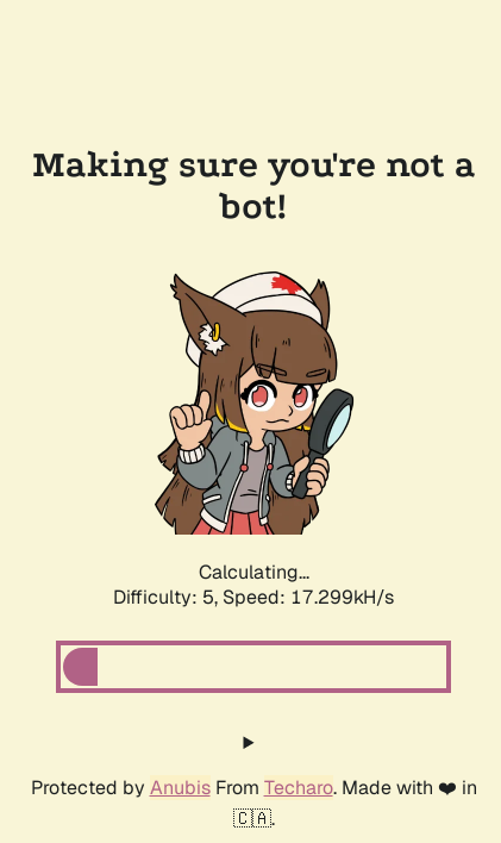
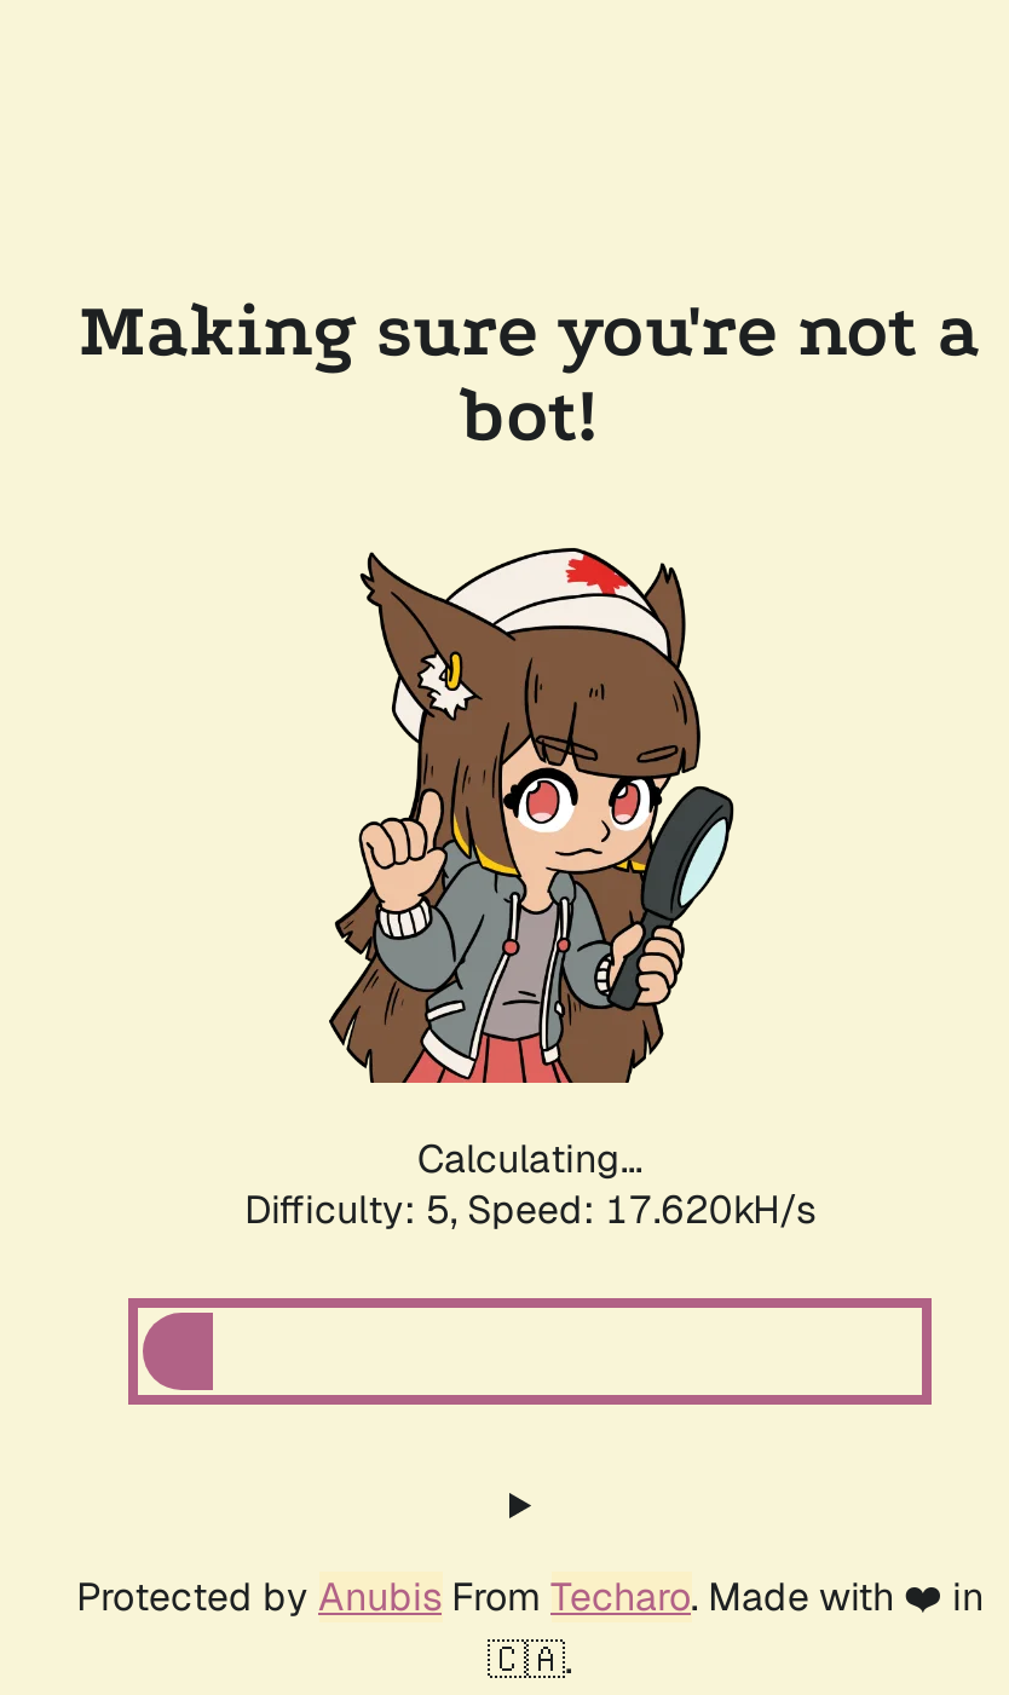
[113,585,394,610] Difficulty: 5, Speed: 17.299kH/s -> [244,1184,815,1235] Difficulty: 5, Speed: 17.620kH/s

